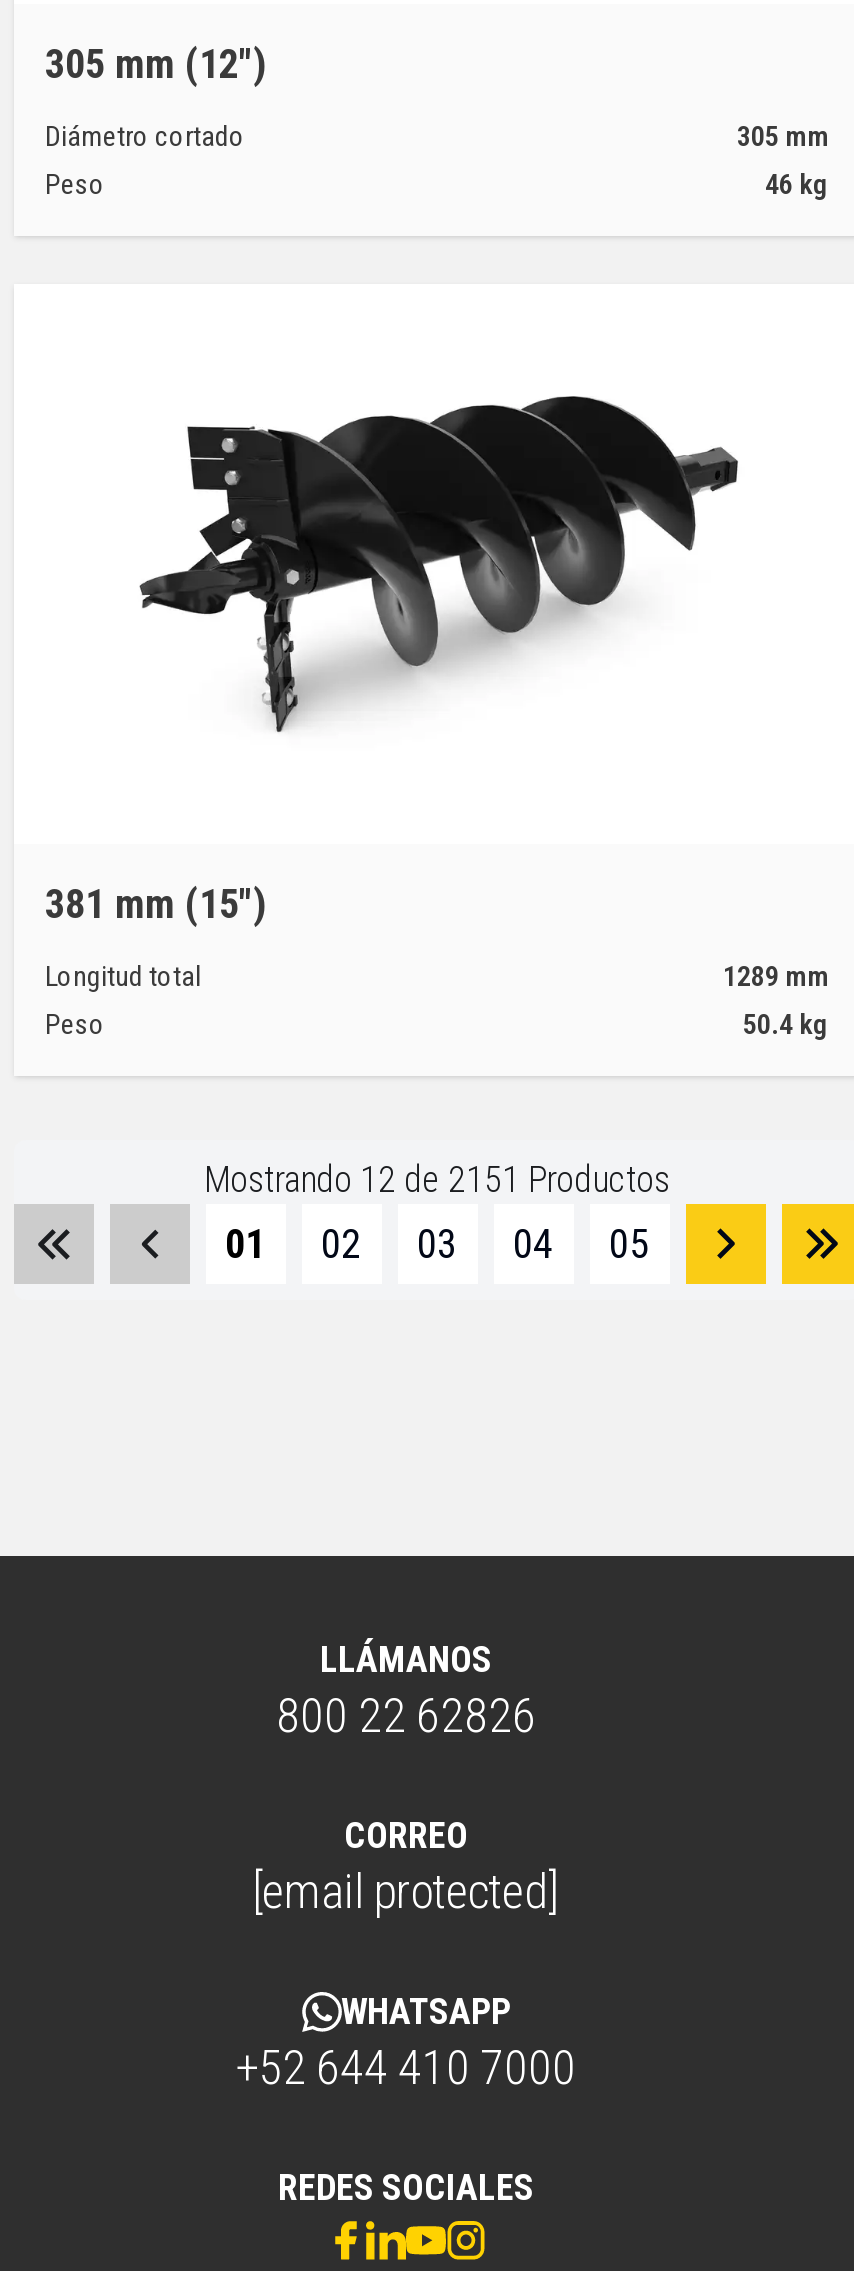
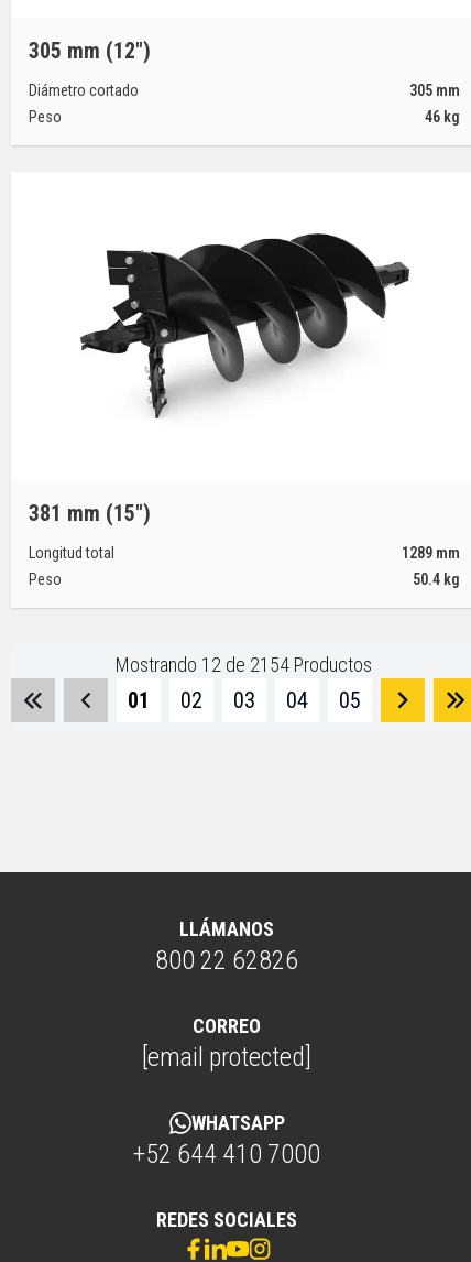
[204,1158,670,1200] Mostrando 12 de 2151 Productos -> [116,653,372,676] Mostrando 12 de 2154 Productos

